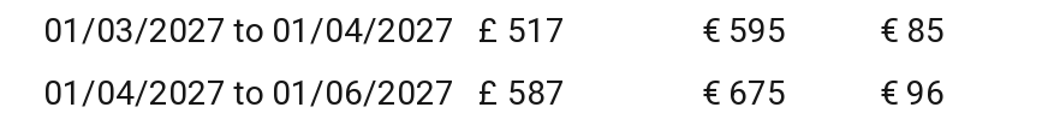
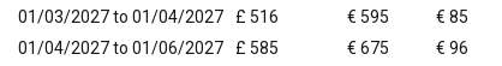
[43,11,565,50] 01/03/2027 to 01/04/2027 £ 517 -> [18,7,279,27] 01/03/2027 to 01/04/2027 £ 516
[43,74,565,112] 01/04/2027 to 01/06/2027 £ 587 -> [18,39,279,58] 01/04/2027 to 01/06/2027 £ 585

